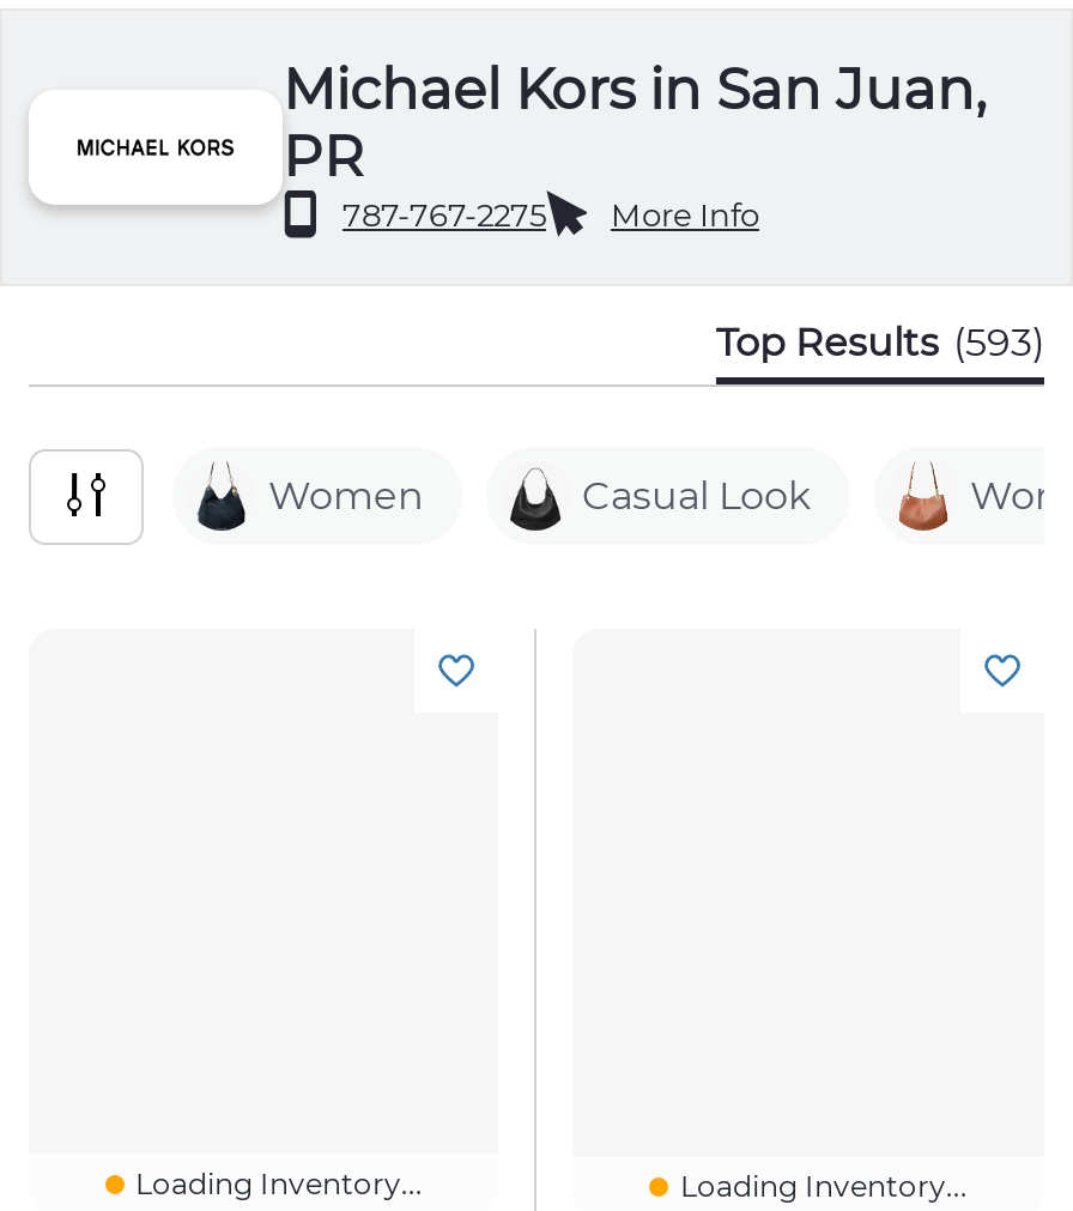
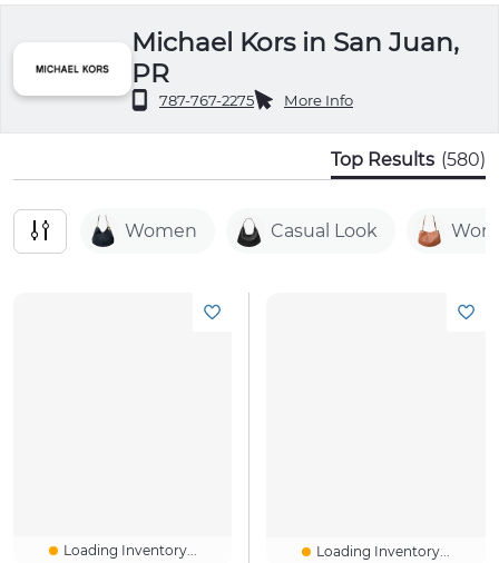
[716,320,1044,365] Top Results (593) -> [331,149,486,170] Top Results (580)

